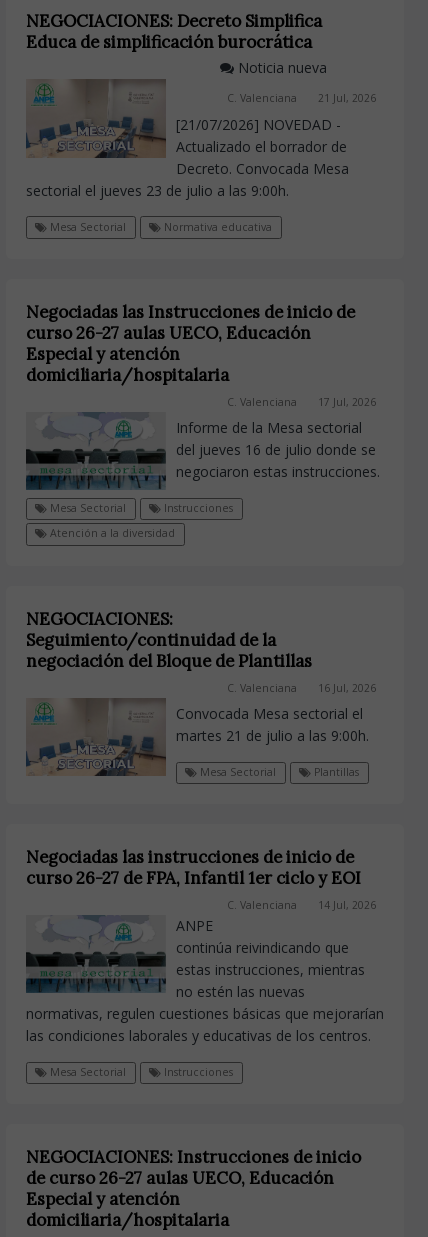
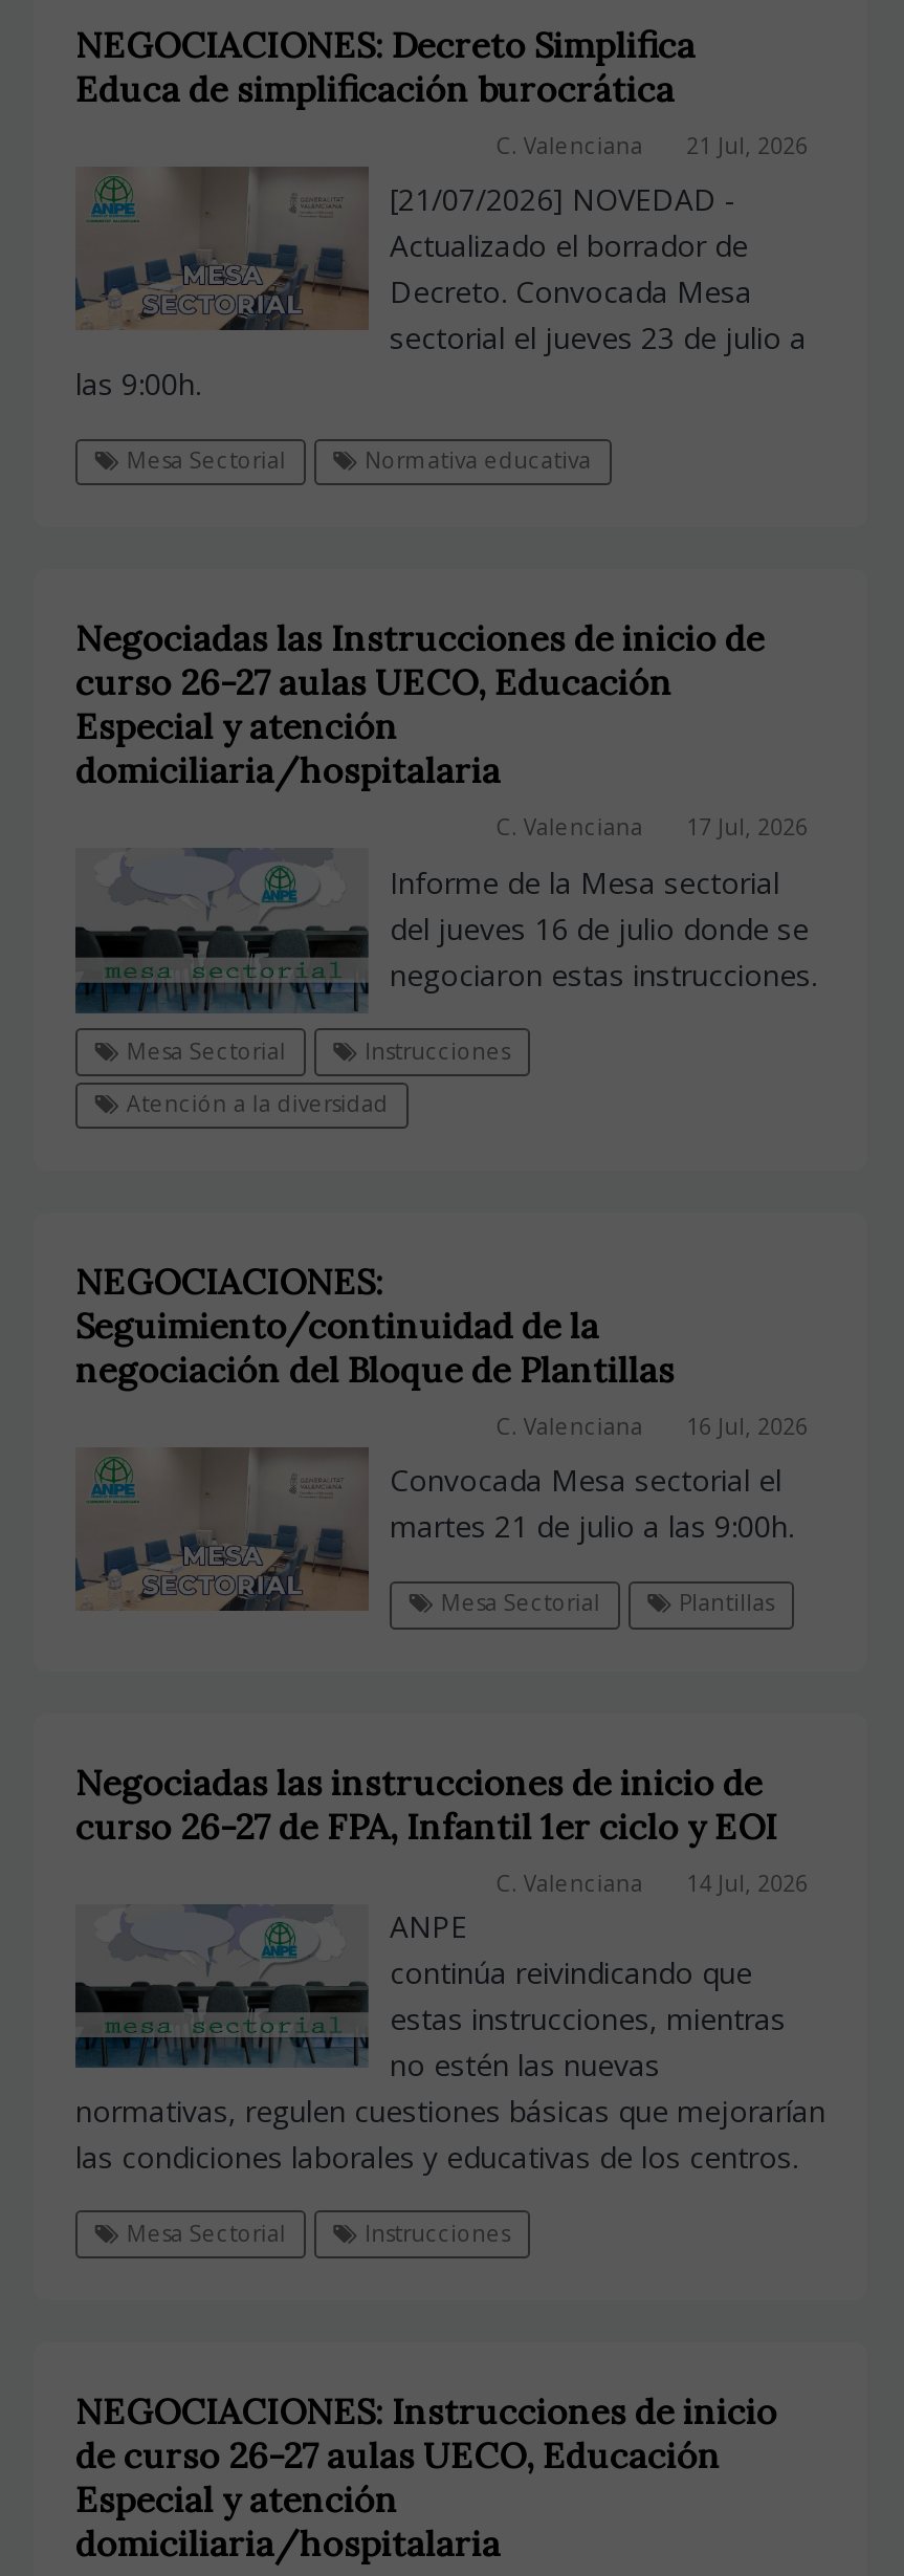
[234,58,327,77] Noticia nueva -> none
moved [176,91,376,177] -> [390,130,808,311]: C. Valenciana | 21 Jul, 2026 | [21/07/2026] NOVEDAD - | Actualizado el borrador de | Decreto. Convocada Mesa
[25,103,166,167] [image] -> [73,216,371,302] [image]

